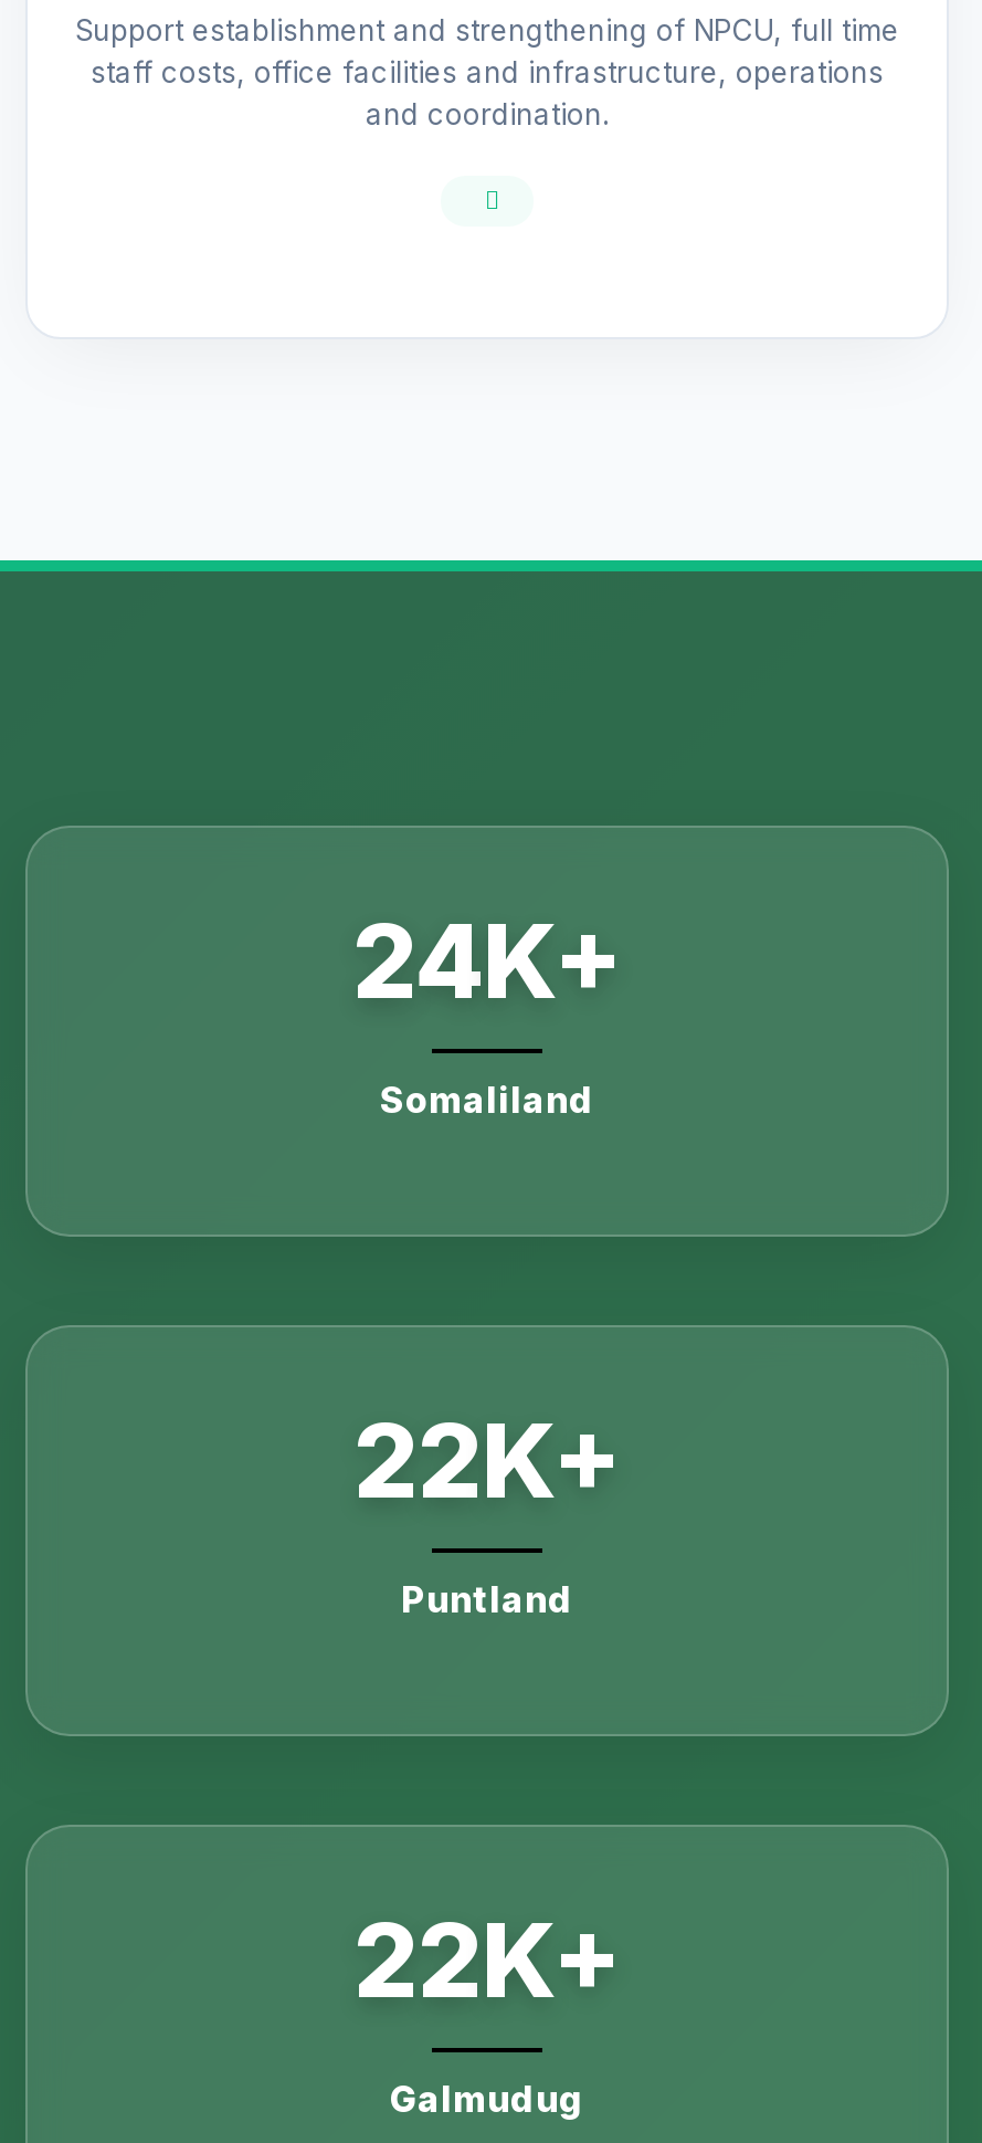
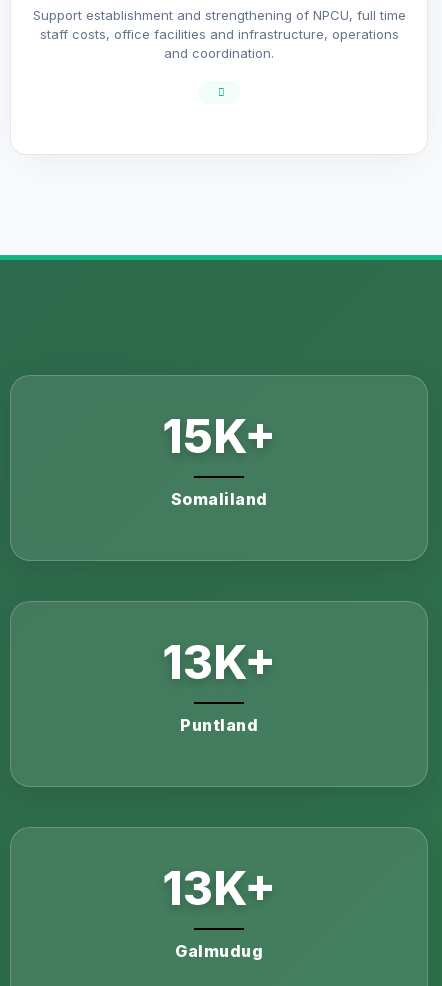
[352,898,622,1022] 24K+ -> [162,408,276,464] 15K+
[353,1397,621,1521] 22K+ -> [162,634,276,690] 13K+
[353,1897,621,2021] 22K+ -> [162,860,276,916] 13K+

